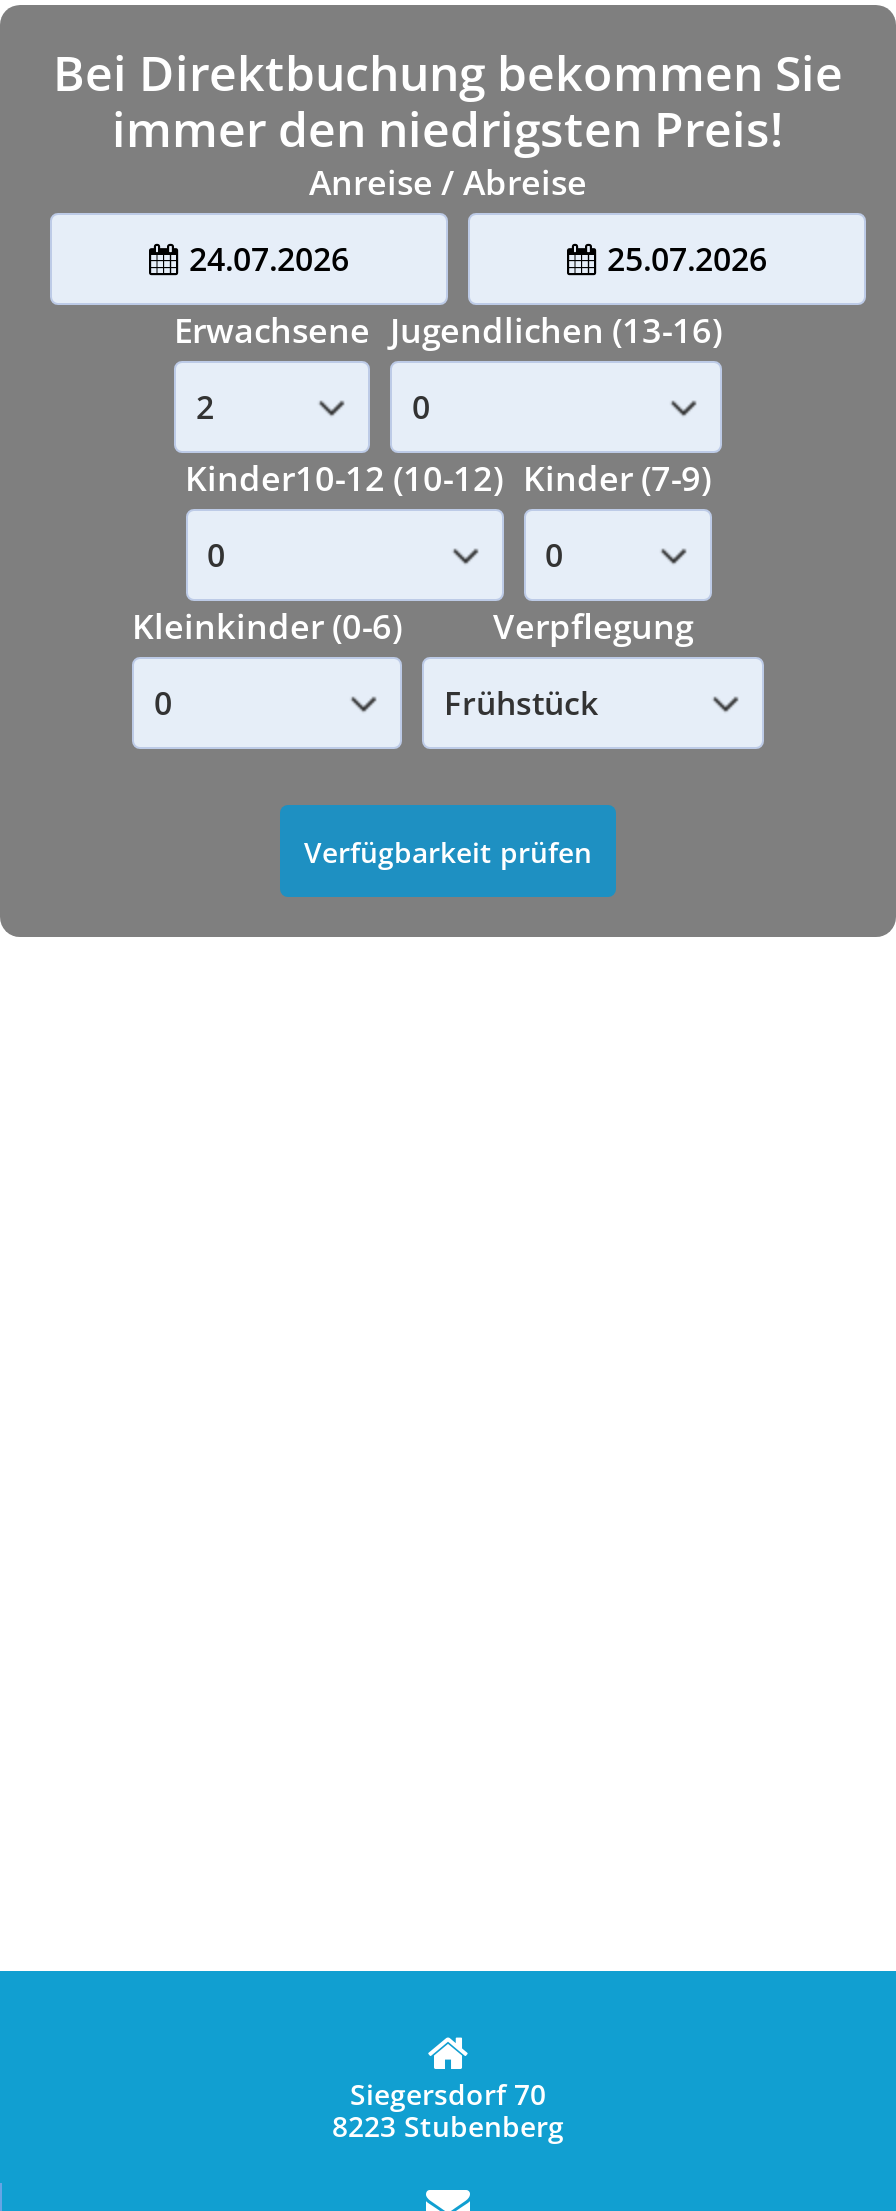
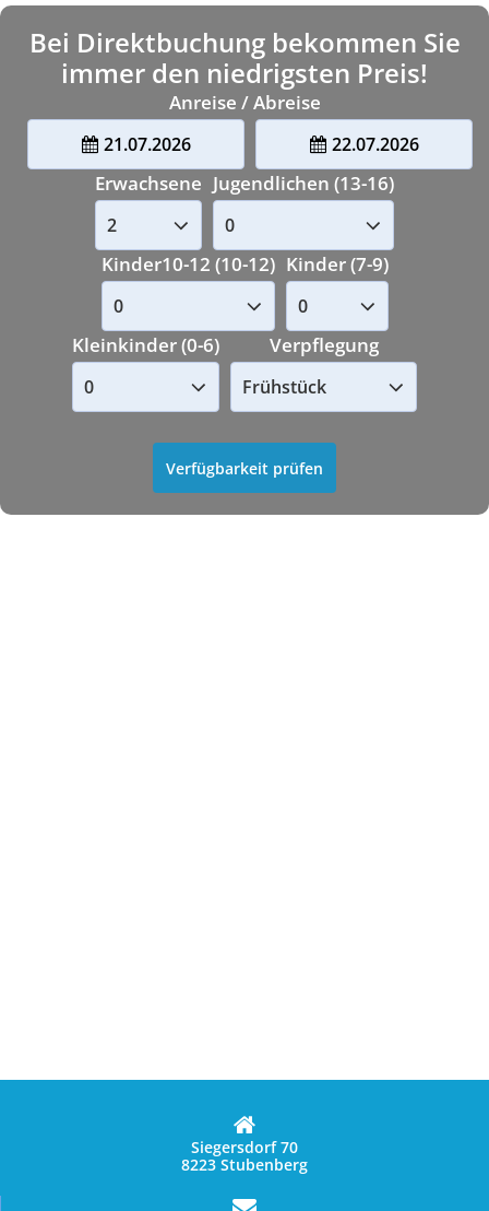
[189,237,349,281] 24.07.2026 -> [103,132,190,156] 21.07.2026
[607,237,767,281] 25.07.2026 -> [331,132,419,156] 22.07.2026

